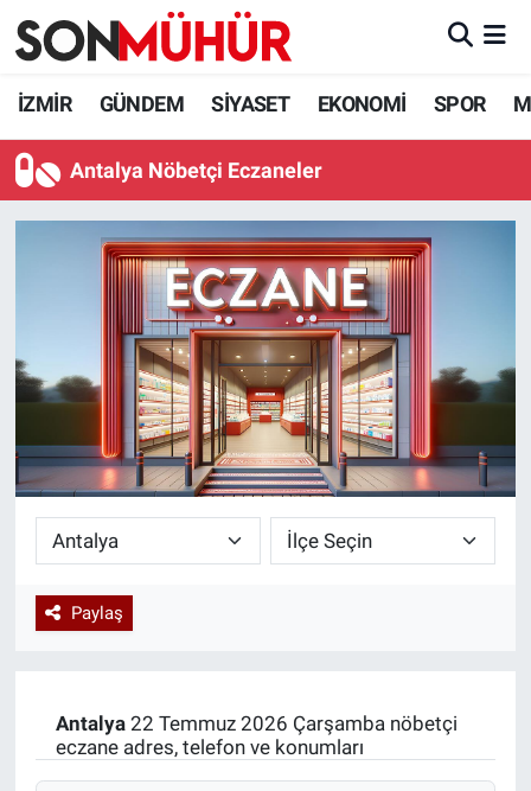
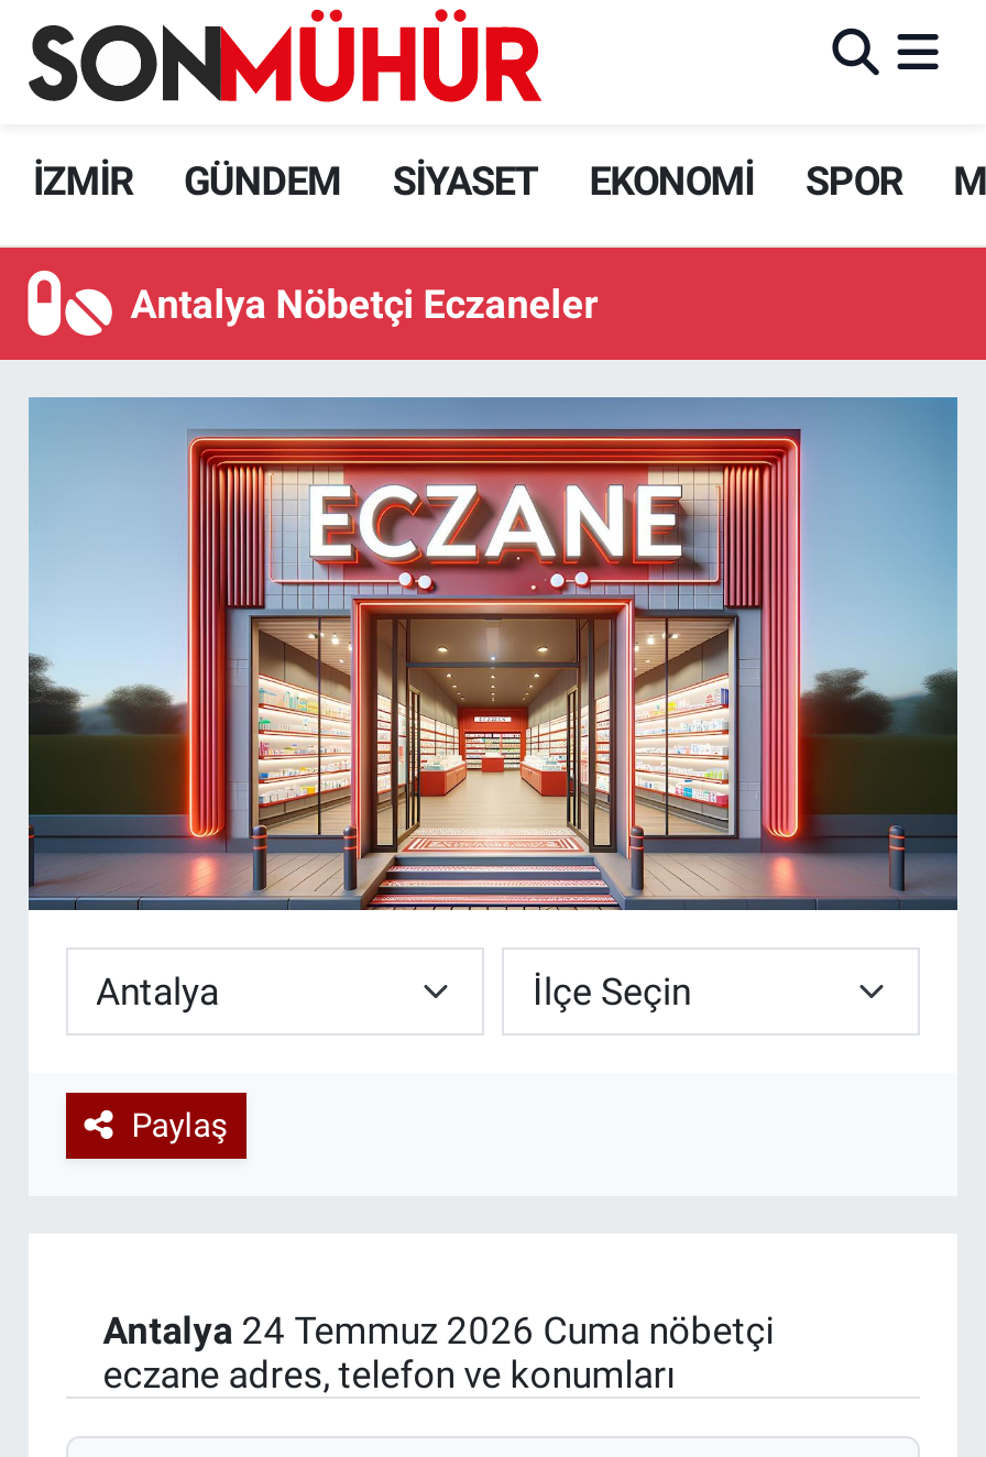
[55,712,457,735] Antalya 22 Temmuz 2026 Çarşamba nöbetçi -> [103,1309,774,1353] Antalya 24 Temmuz 2026 Cuma nöbetçi

